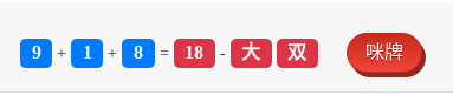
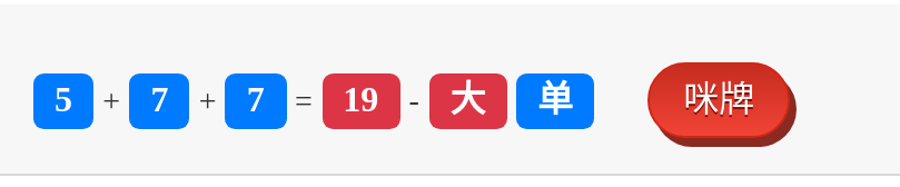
[31,42,41,62] 9 -> [55,80,72,118] 5
[82,42,92,62] 1 -> [151,80,168,118] 7
[134,42,143,62] 8 -> [247,80,265,118] 7
[185,42,204,62] 18 -> [343,80,378,118] 19
[288,42,307,62] 双 -> [537,80,573,118] 单

